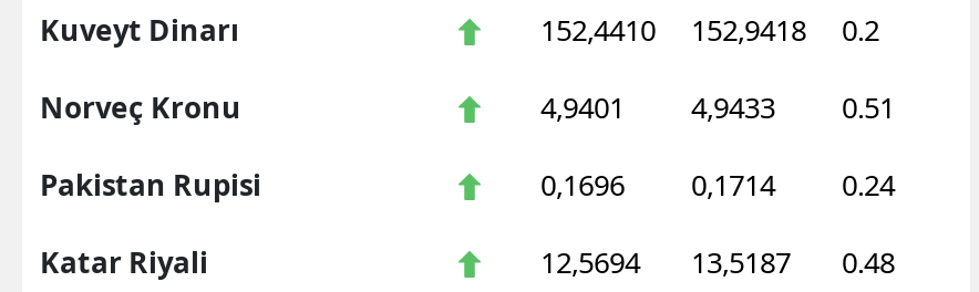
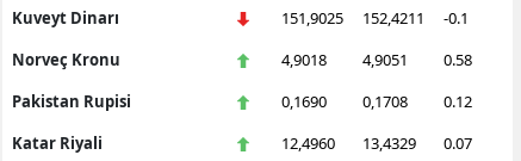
[540,9,656,49] 152,4410 -> [281,7,343,28] 151,9025
[691,9,806,49] 152,9418 -> [362,7,424,28] 152,4211
[842,9,879,49] 0.2 -> [444,7,469,28] -0.1
[540,87,625,127] 4,9401 -> [281,49,327,70] 4,9018
[691,87,775,127] 4,9433 -> [362,49,408,70] 4,9051
[842,87,895,127] 0.51 -> [444,49,472,70] 0.58
[540,164,625,204] 0,1696 -> [281,90,327,112] 0,1690
[691,164,775,204] 0,1714 -> [362,90,408,112] 0,1708
[842,164,895,204] 0.24 -> [444,90,472,112] 0.12
[540,242,640,281] 12,5694 -> [281,132,335,153] 12,4960
[691,242,791,281] 13,5187 -> [362,132,416,153] 13,4329
[842,242,895,281] 0.48 -> [444,132,472,153] 0.07

